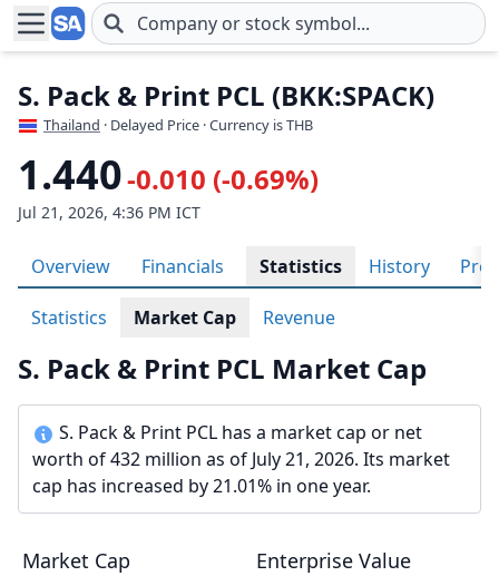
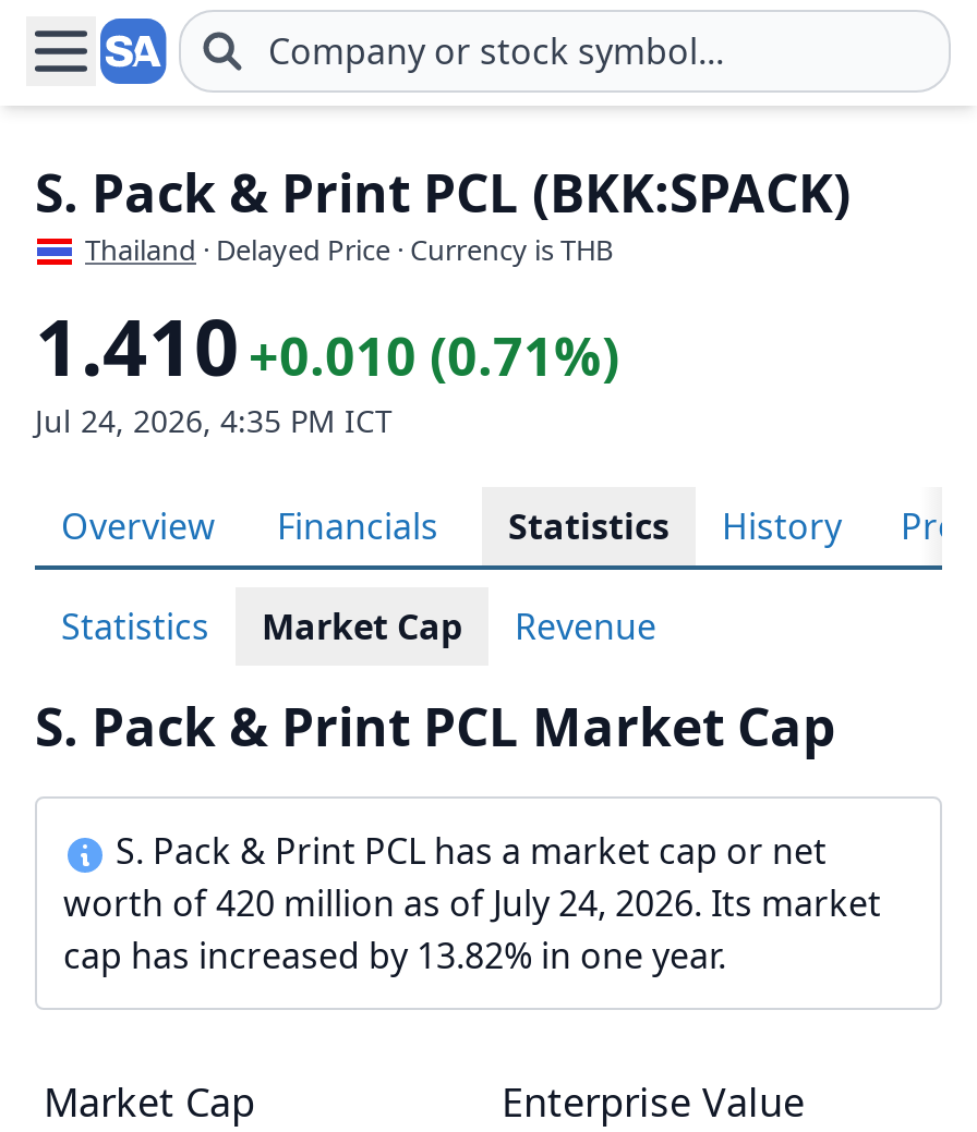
[18,147,319,202] 1.440 -0.010 (-0.69%) -> [35,293,619,400] 1.410 +0.010 (0.71%)
[18,202,200,223] Jul 21, 2026, 4:36 PM ICT -> [35,400,393,441] Jul 24, 2026, 4:35 PM ICT
[32,447,450,471] worth of 432 million as of July 21, 2026. Its market -> [63,879,881,927] worth of 420 million as of July 24, 2026. Its market
[32,474,371,498] cap has increased by 21.01% in one year. -> [63,932,726,979] cap has increased by 13.82% in one year.

